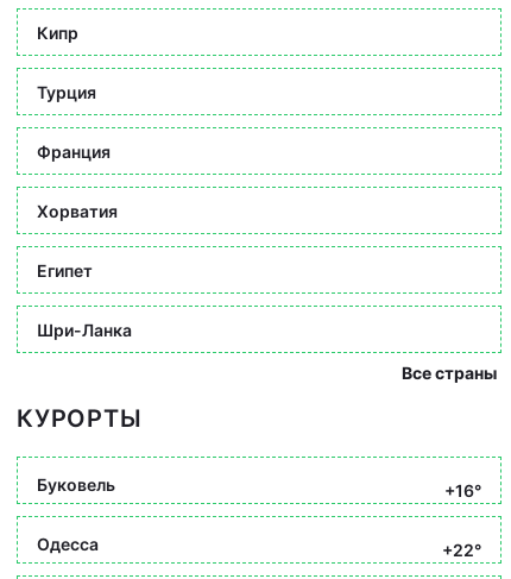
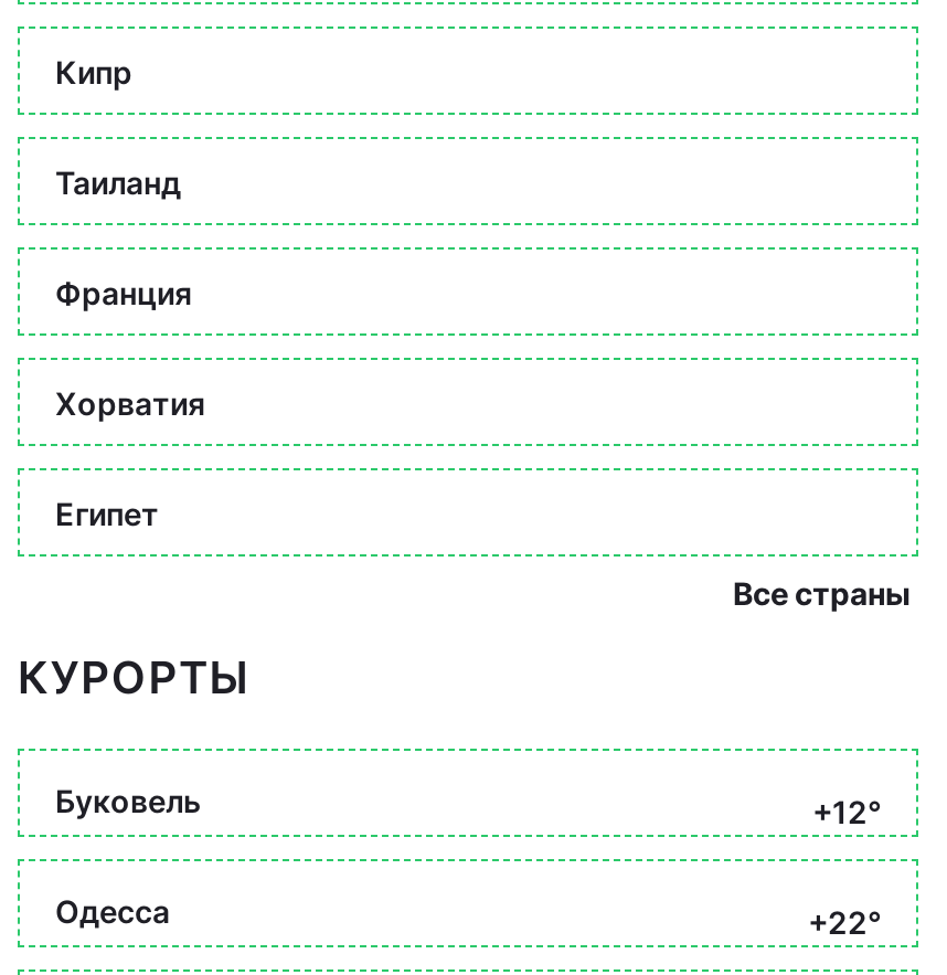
[37,81,96,102] Турция -> [55,162,181,200] Таиланд
[37,319,132,339] Шри-Ланка -> none
[444,480,481,501] +16° -> [812,793,881,830] +12°

